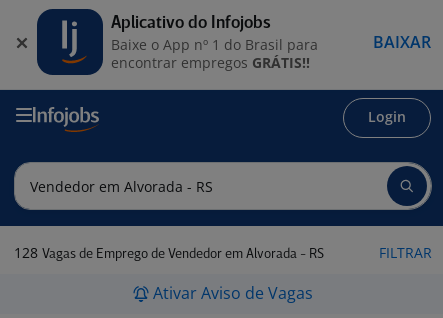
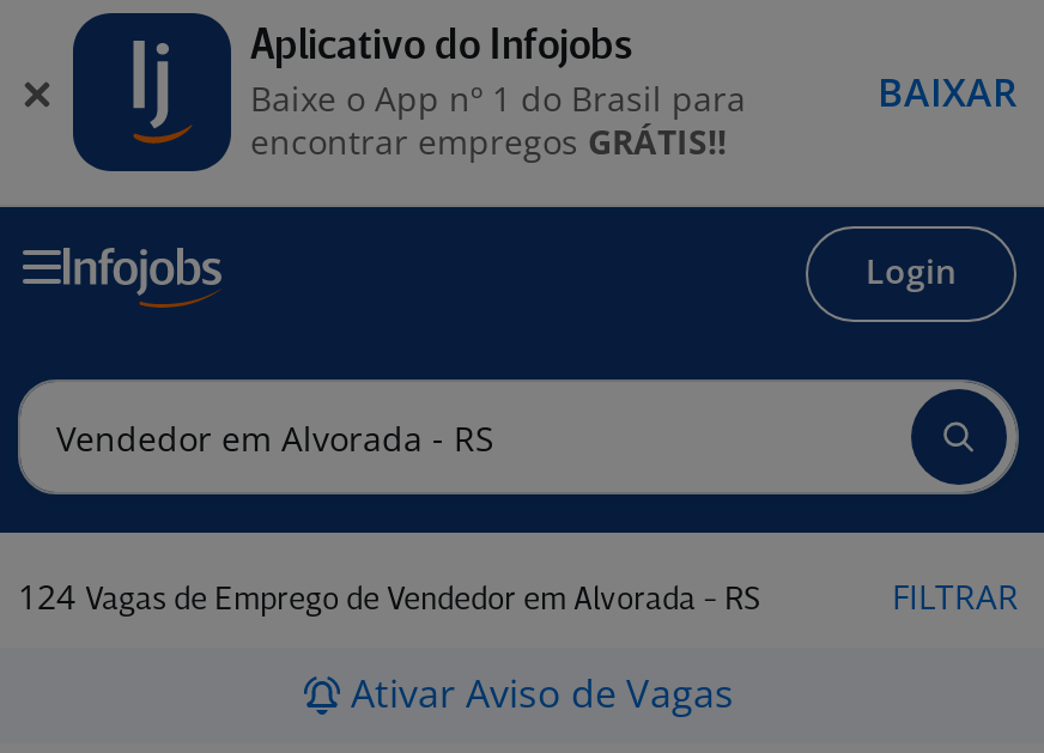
[14,243,324,262] 128 Vagas de Emprego de Vendedor em Alvorada - RS -> [18,573,760,619] 124 Vagas de Emprego de Vendedor em Alvorada - RS

